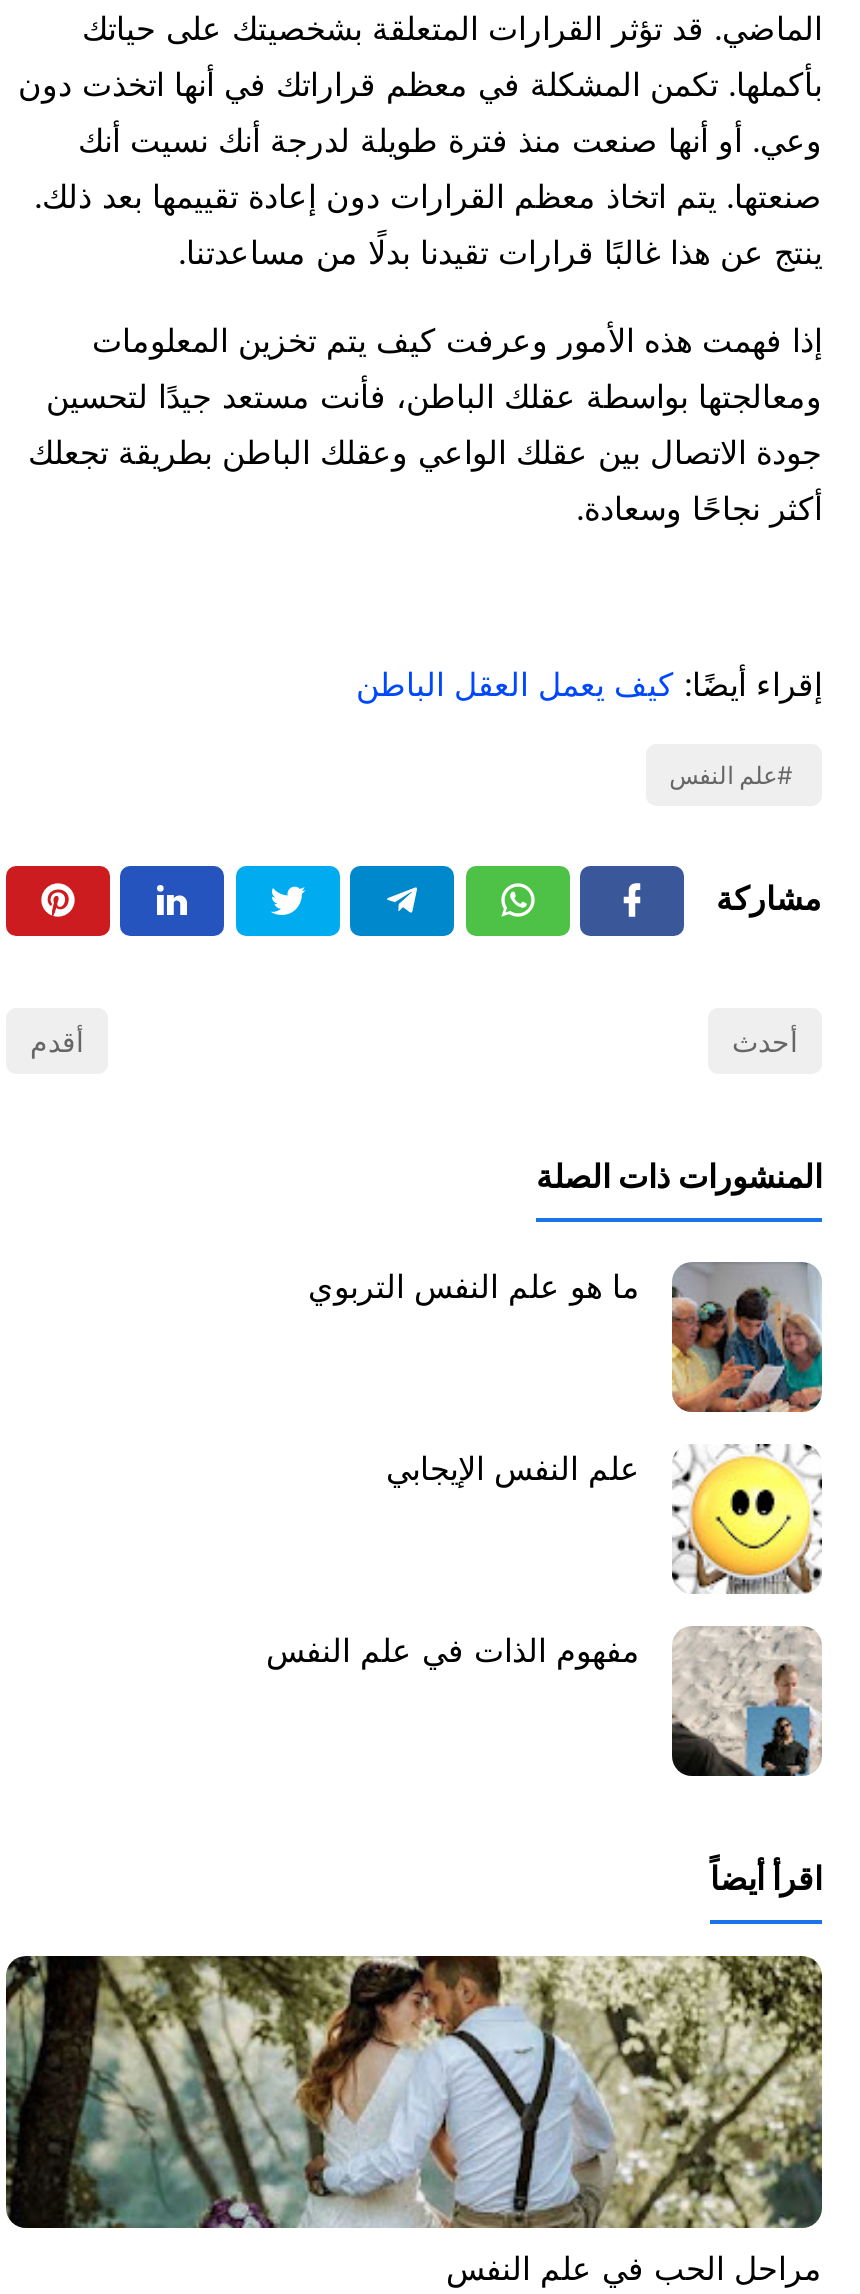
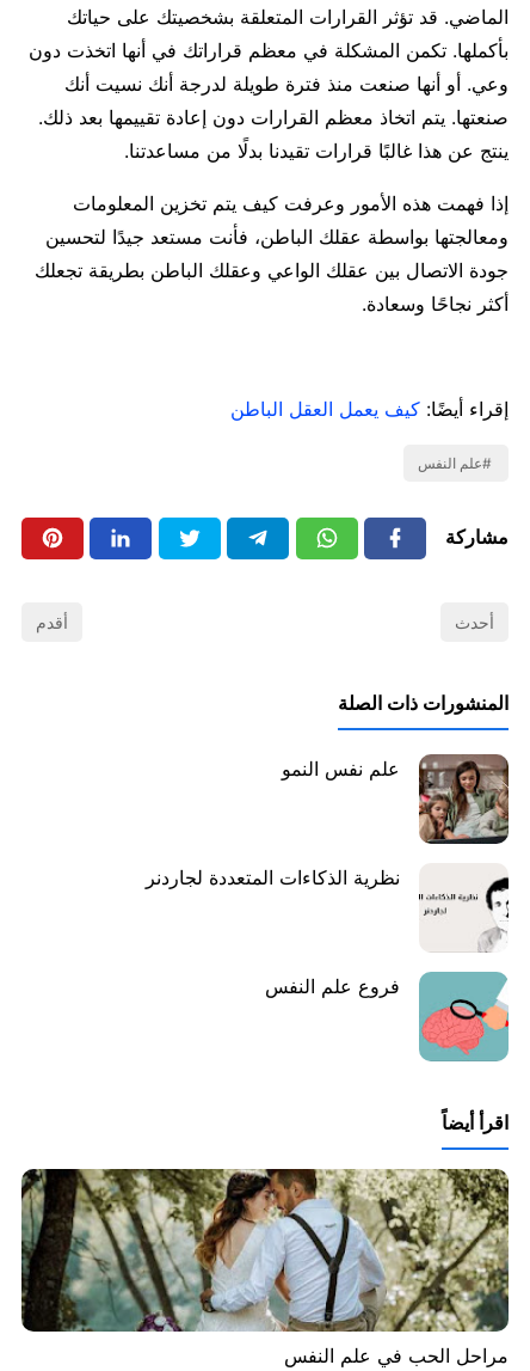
[308,1262,824,1414] [image] | ما هو علم النفس التربوي -> [282,754,510,845] [image] | علم نفس النمو
[386,1442,824,1594] [image] | علم النفس الإيجابي -> [146,863,510,951] [image] | نظرية الذكاءات المتعددة لجاردنر
[266,1626,822,1778] [image] | مفهوم الذات في علم النفس -> [265,972,510,1063] [image] | فروع علم النفس

